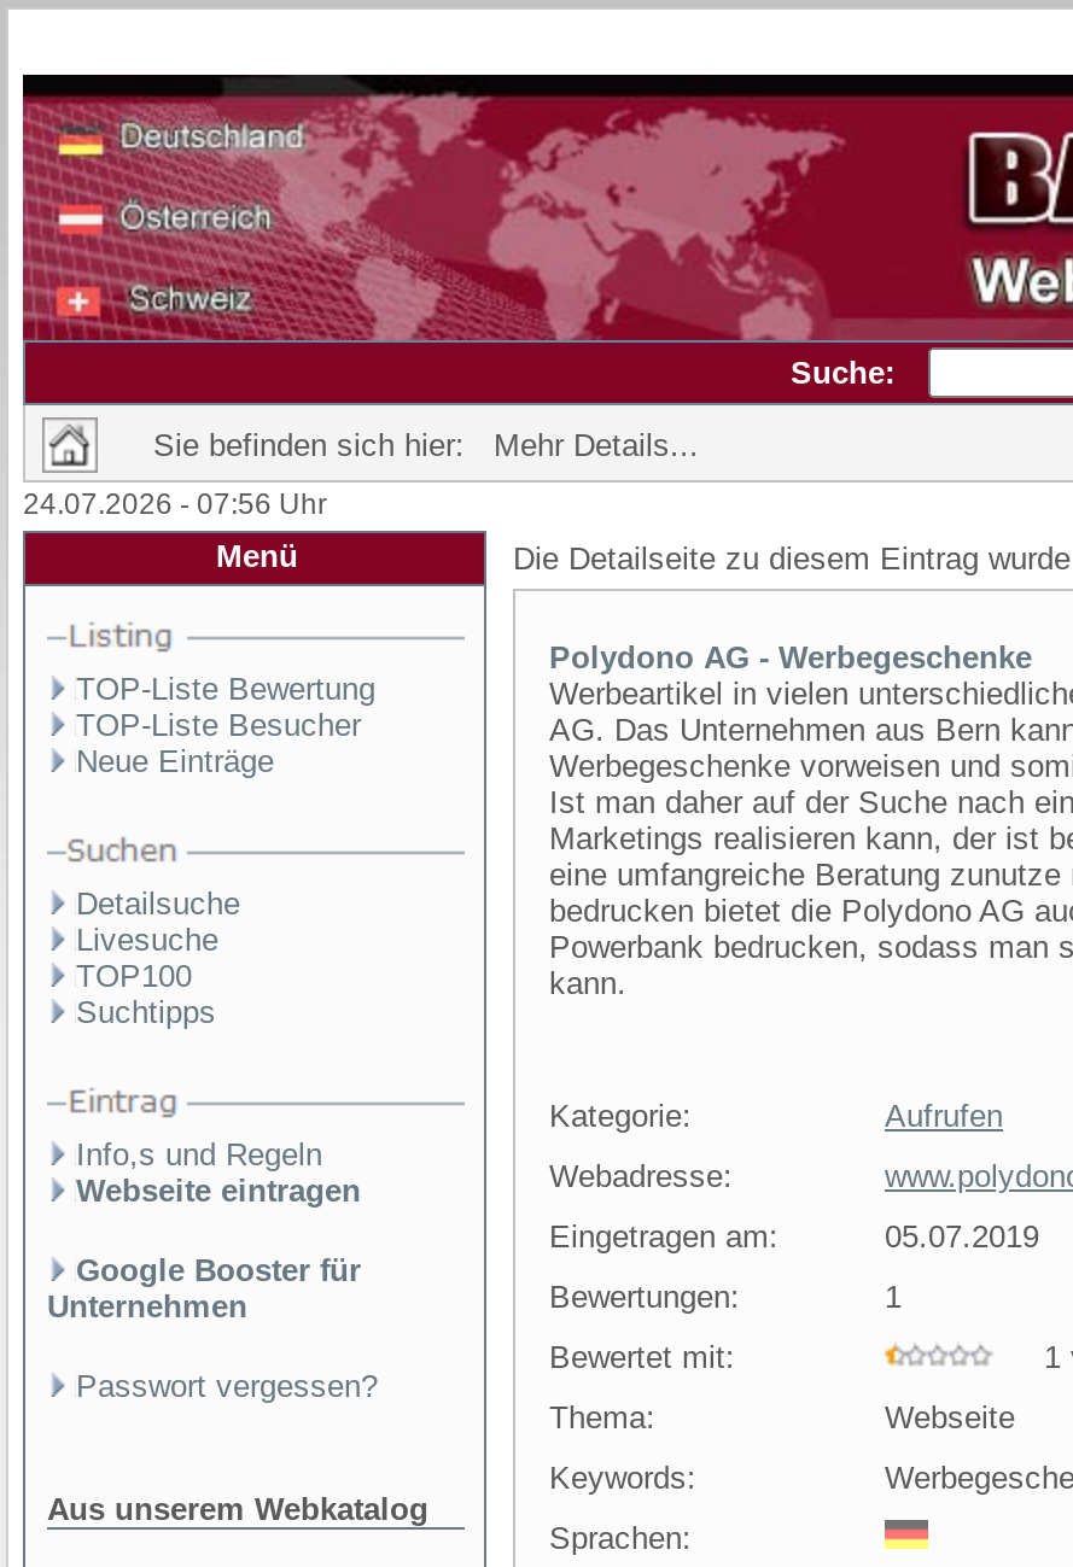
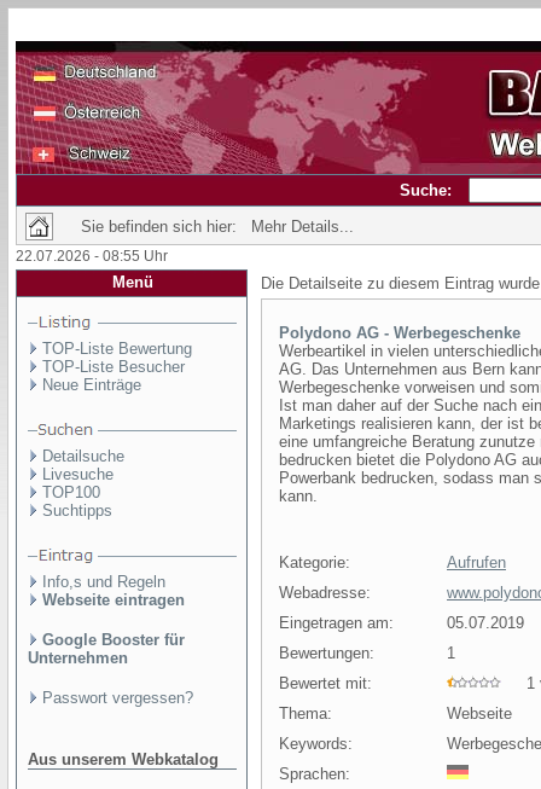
[23,487,327,521] 24.07.2026 - 07:56 Uhr -> [16,248,168,265] 22.07.2026 - 08:55 Uhr

